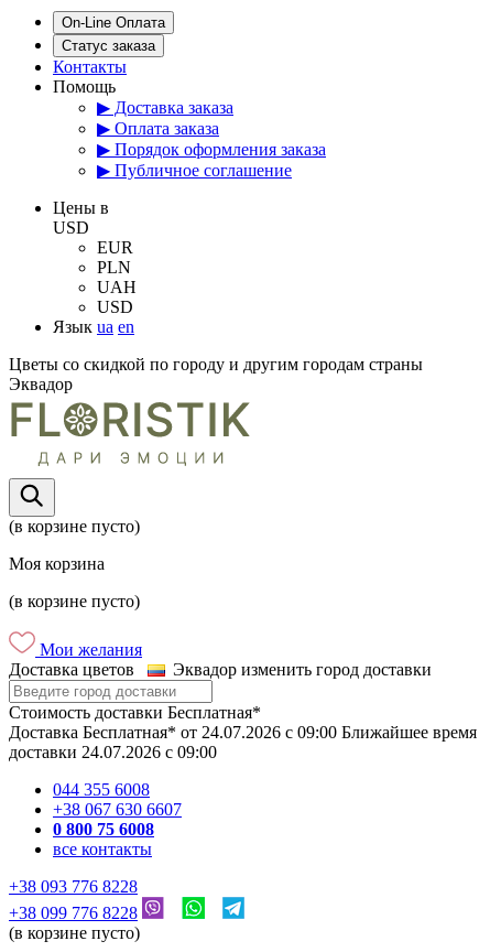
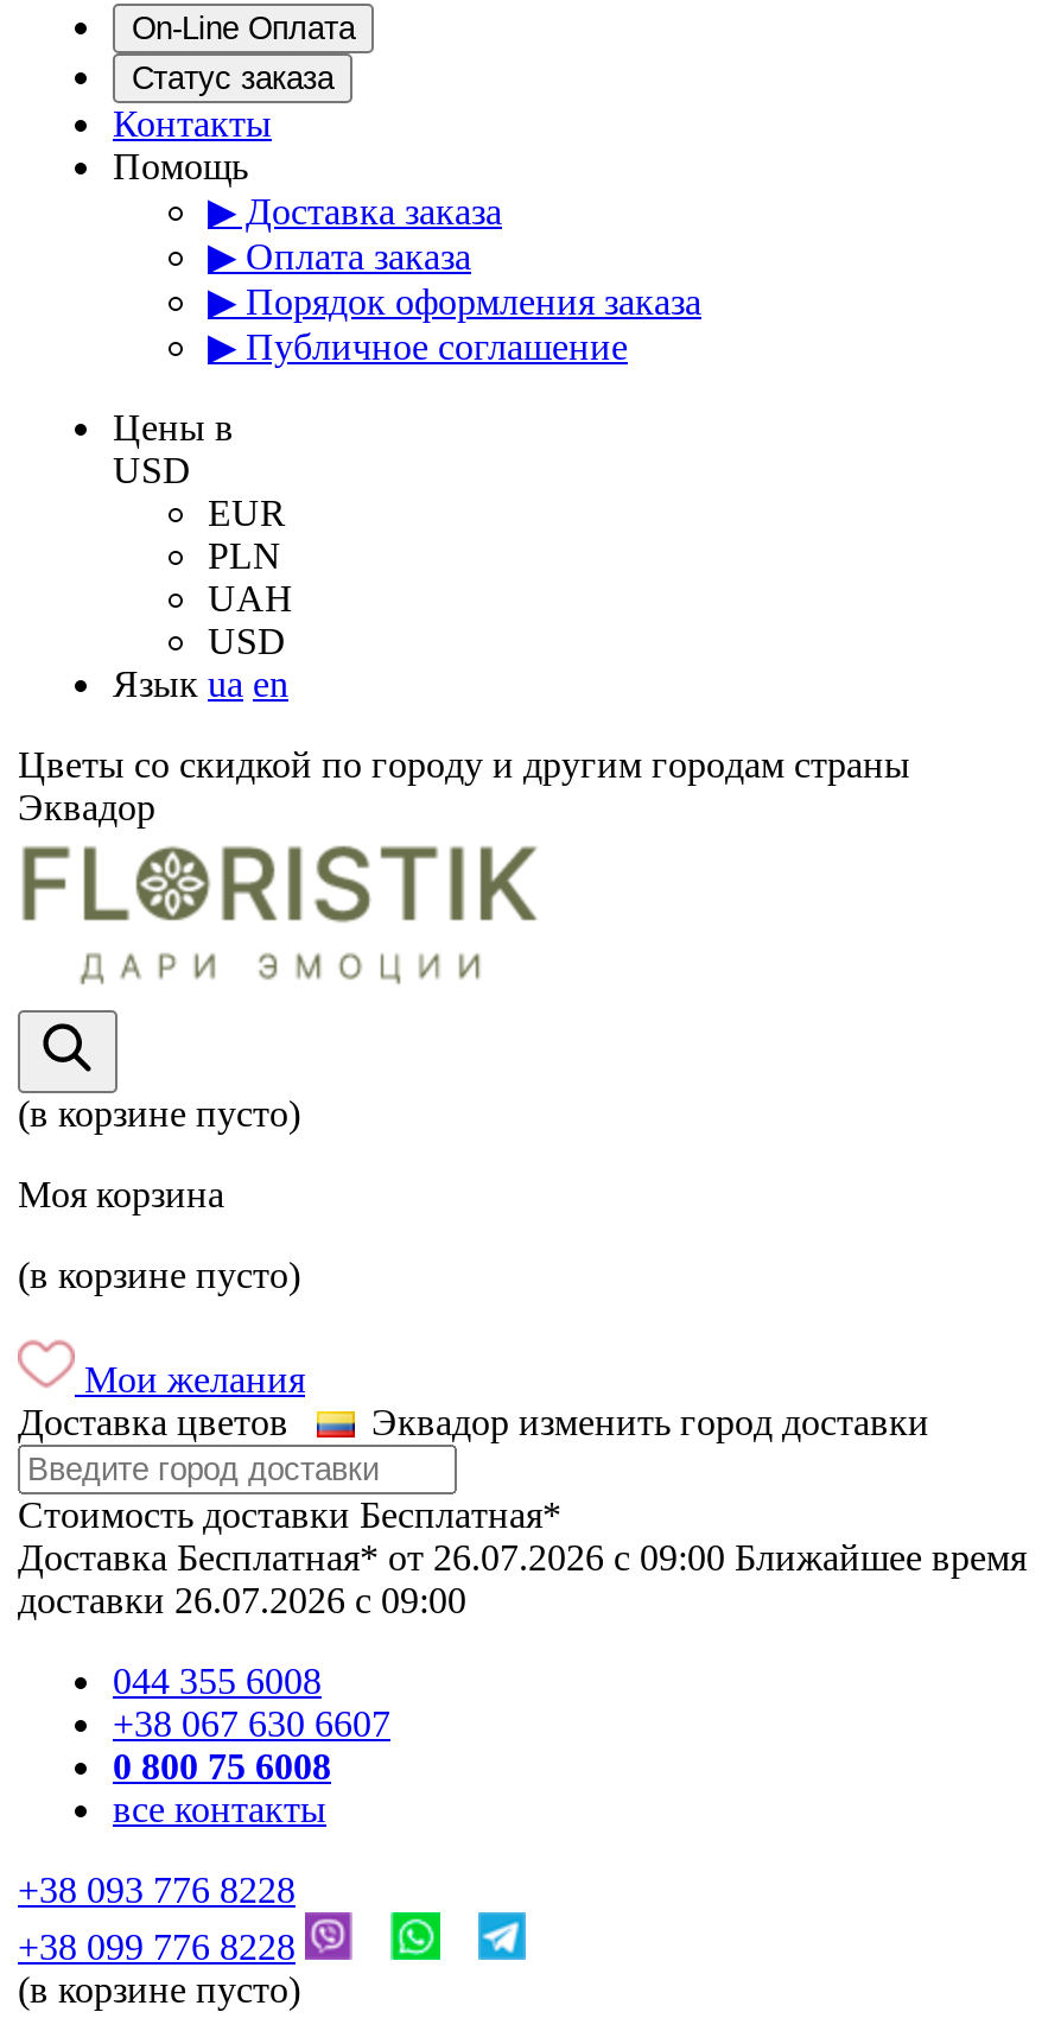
[9,723,477,742] Доставка Бесплатная* от 24.07.2026 c 09:00 Ближайшее время -> [18,1537,1027,1578] Доставка Бесплатная* от 26.07.2026 c 09:00 Ближайшее время
[9,743,217,761] доставки 24.07.2026 c 09:00 -> [18,1580,466,1620] доставки 26.07.2026 c 09:00

